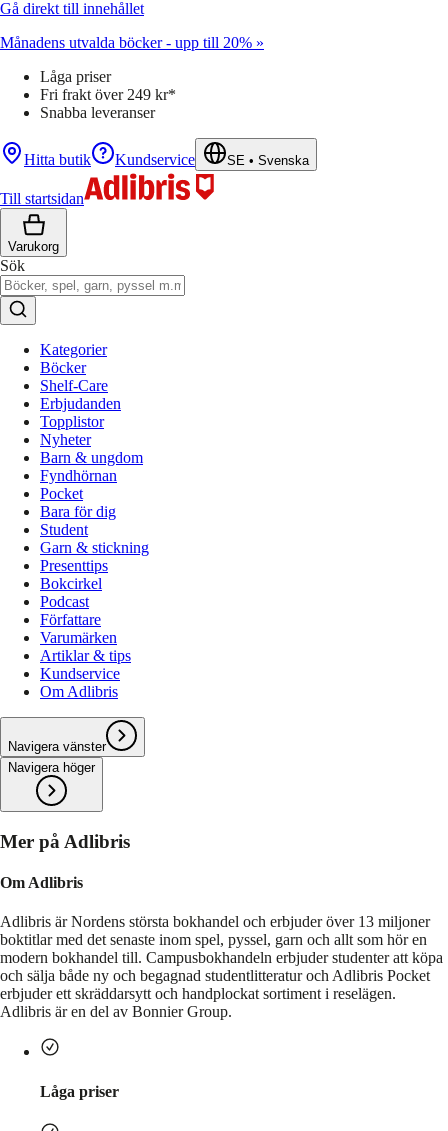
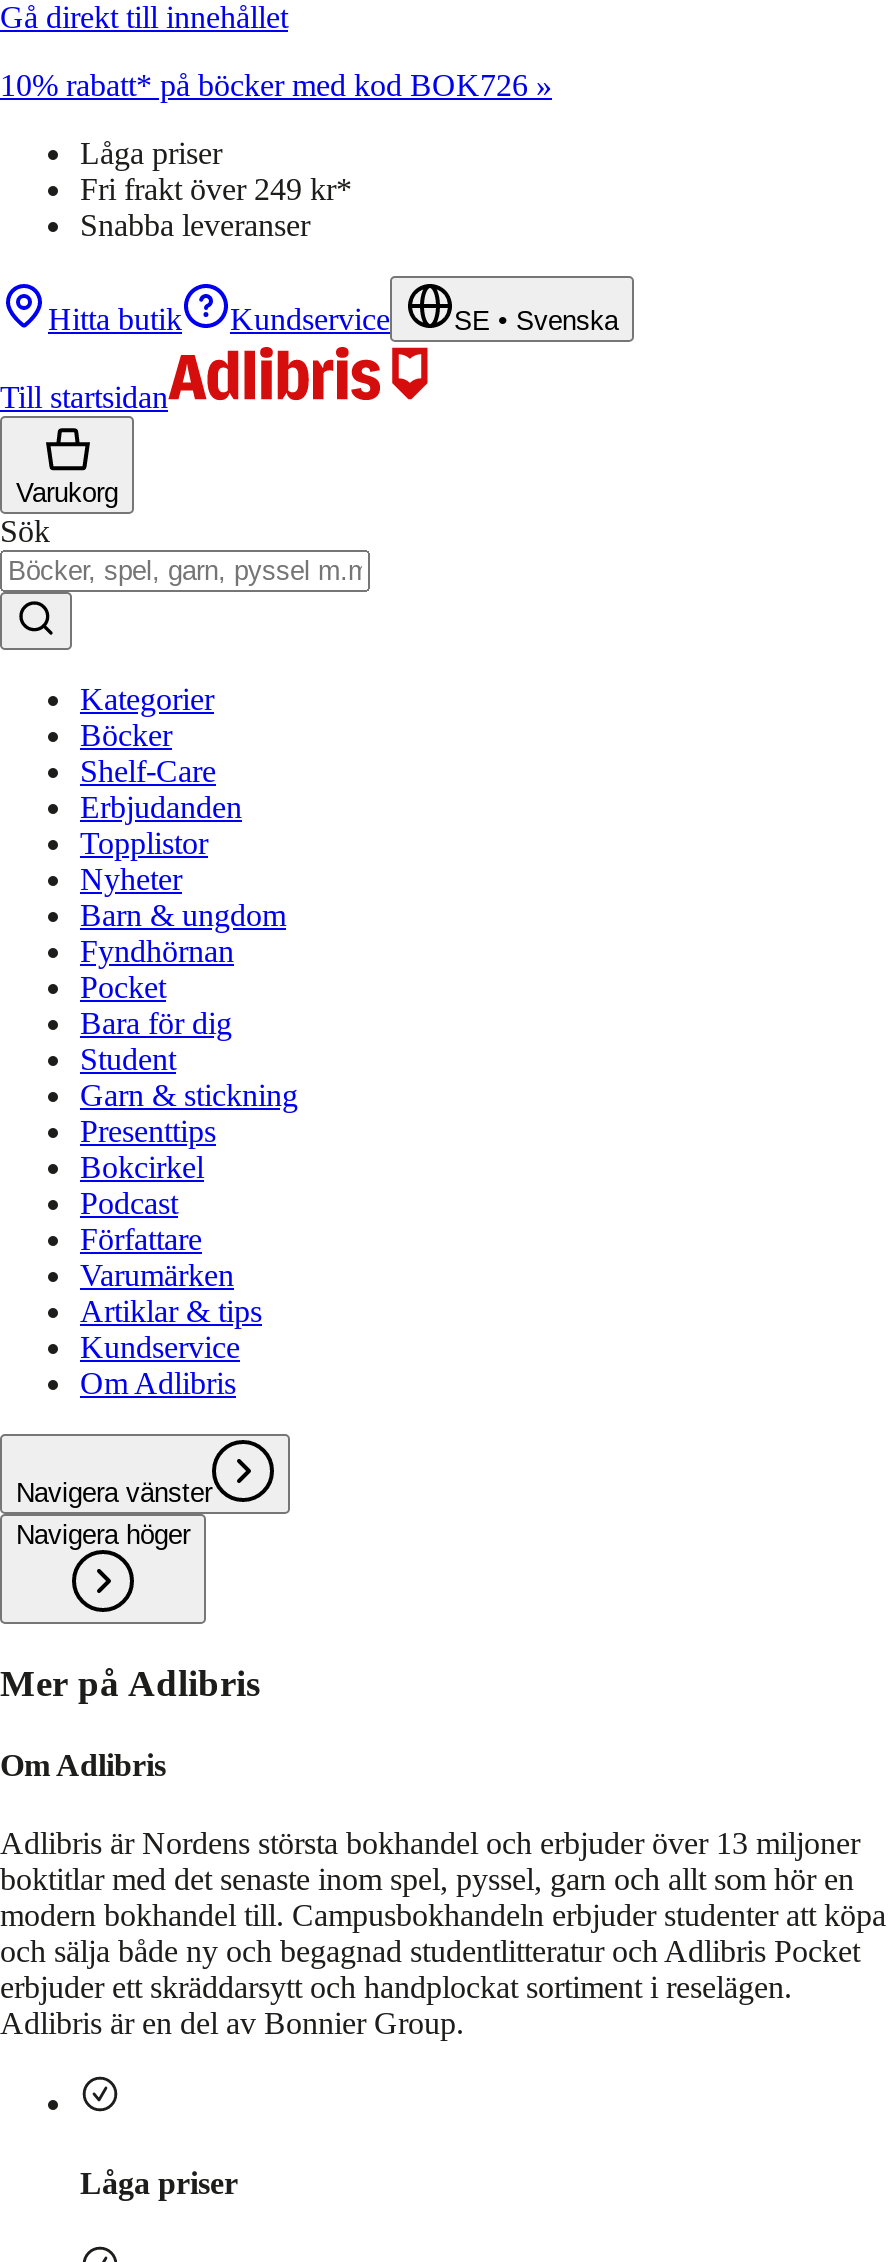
[0,34,264,51] Månadens utvalda böcker - upp till 20% » -> [0,68,552,102] 10% rabatt* på böcker med kod BOK726 »

